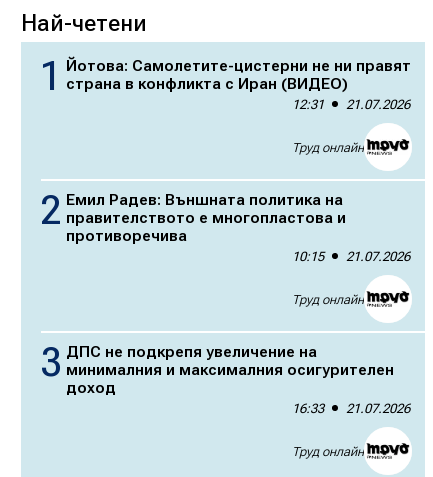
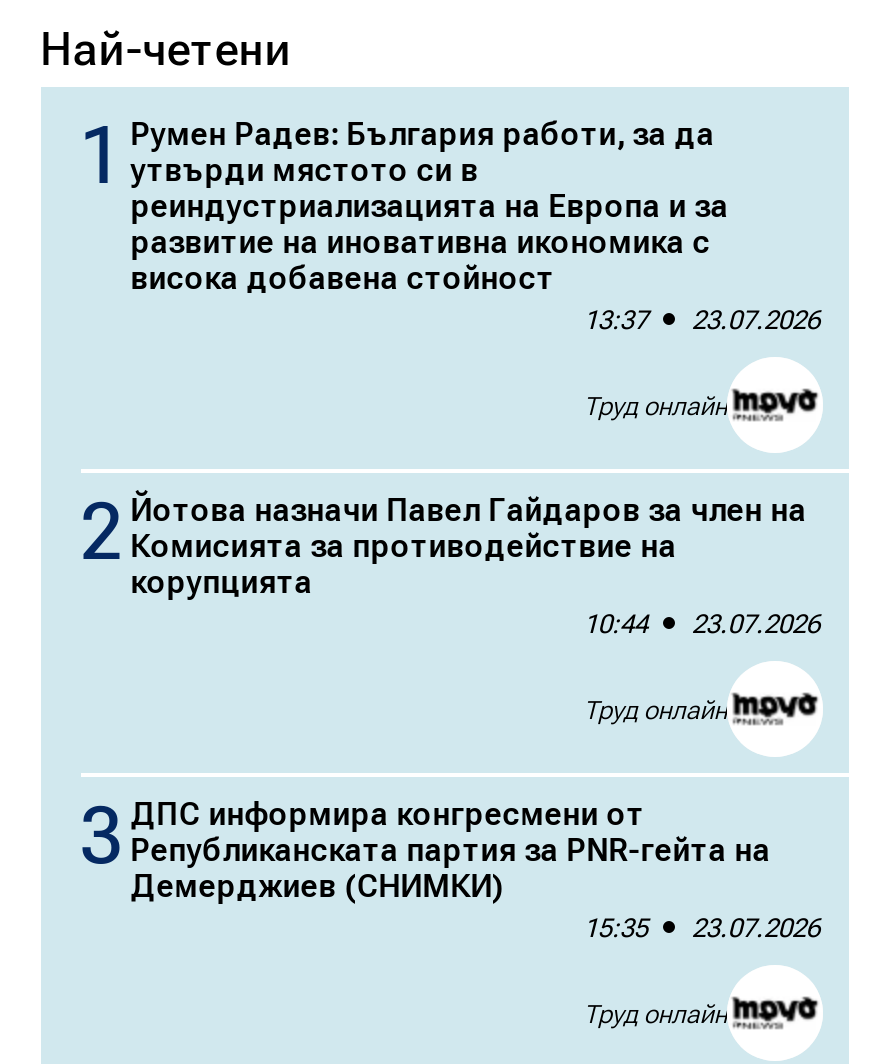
[66,57,411,112] Йотова: Самолетите-цистерни не ни правят | страна в конфликта с Иран (ВИДЕО) | 12:31 | 21.07.2026 -> [131,117,819,335] Румен Радев: България работи, за да | утвърди мястото си в | реиндустриализацията на Европа и за | развитие на иновативна икономика с | висока добавена стойност | 13:37 | 23.07.2026
[66,191,410,264] Емил Радев: Външната политика на | правителството е многопластова и | противоречива | 10:15 | 21.07.2026 -> [131,493,819,639] Йотова назначи Павел Гайдаров за член на | Комисията за противодействие на | корупцията | 10:44 | 23.07.2026
[66,343,410,416] ДПС не подкрепя увеличение на | минималния и максималния осигурителен | доход | 16:33 | 21.07.2026 -> [131,797,819,943] ДПС информира конгресмени от | Републиканската партия за PNR-гейта на | Демерджиев (СНИМКИ) | 15:35 | 23.07.2026

